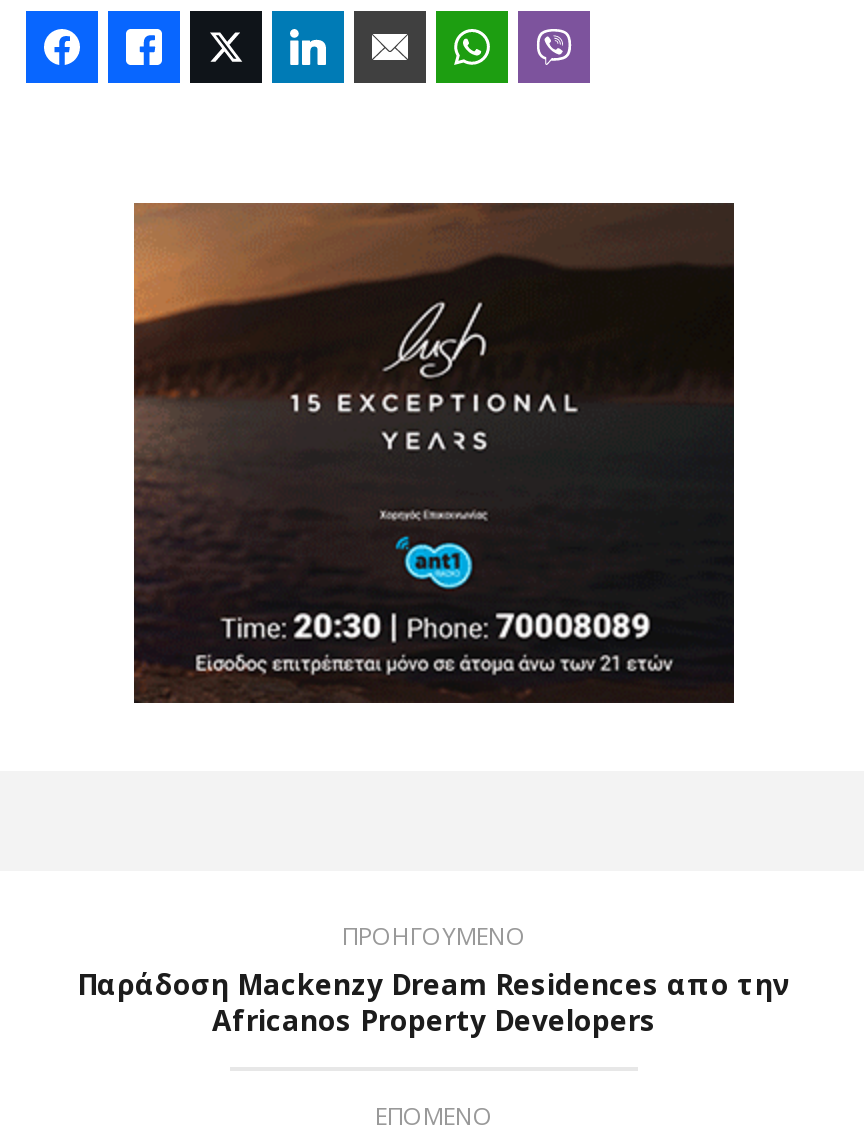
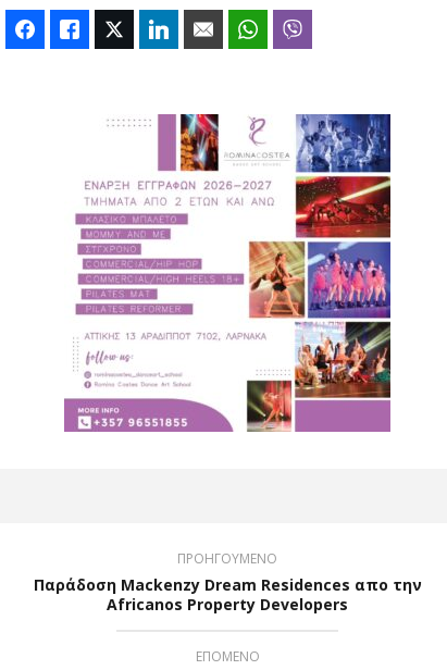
[132,201,736,705] [image] -> [63,113,392,433] [image]

